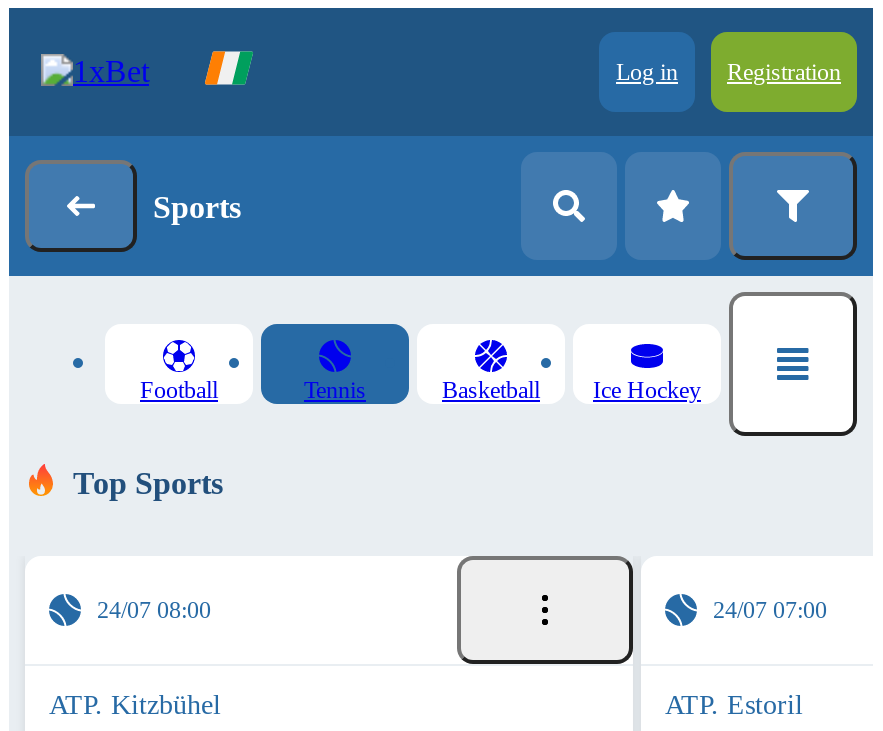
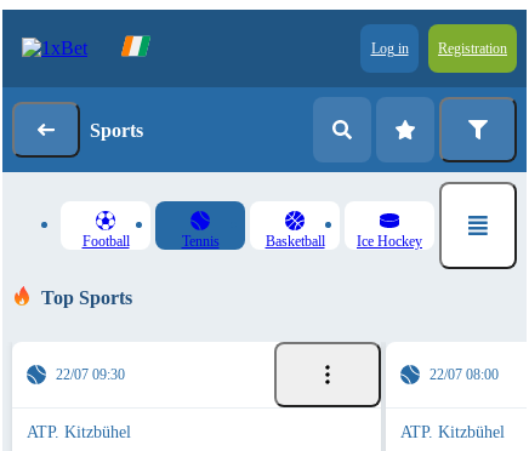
[97,596,211,624] 24/07 08:00 -> [56,366,125,383] 22/07 09:30
[713,596,827,624] 24/07 07:00 -> [430,366,499,383] 22/07 08:00
[665,690,803,720] ATP. Estoril -> [400,423,505,441] ATP. Kitzbühel

